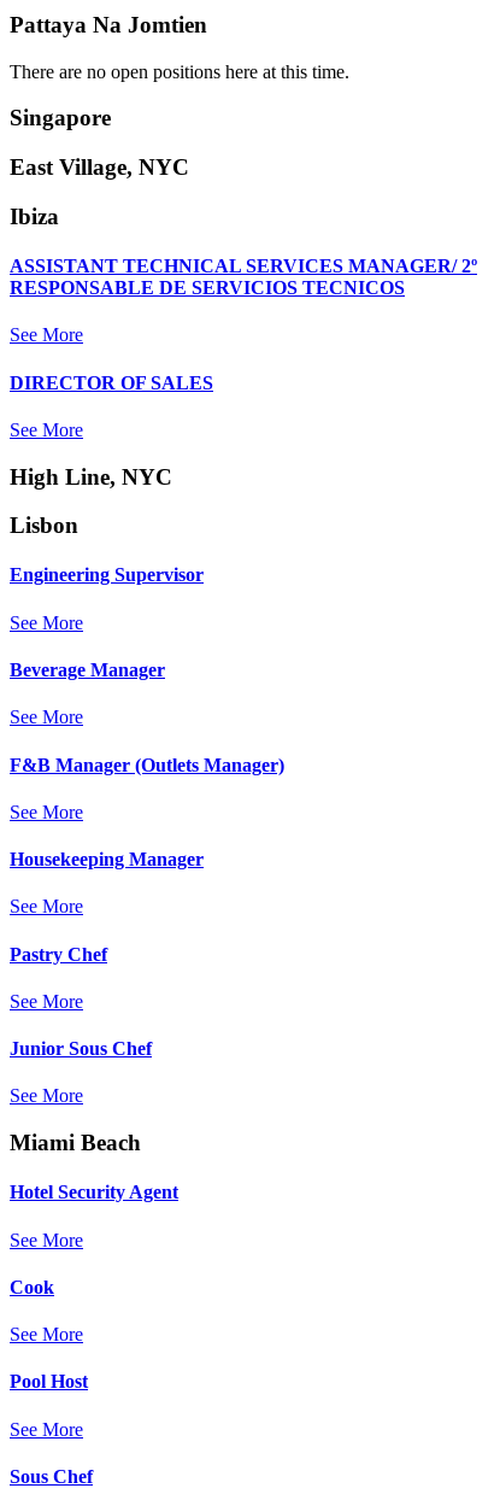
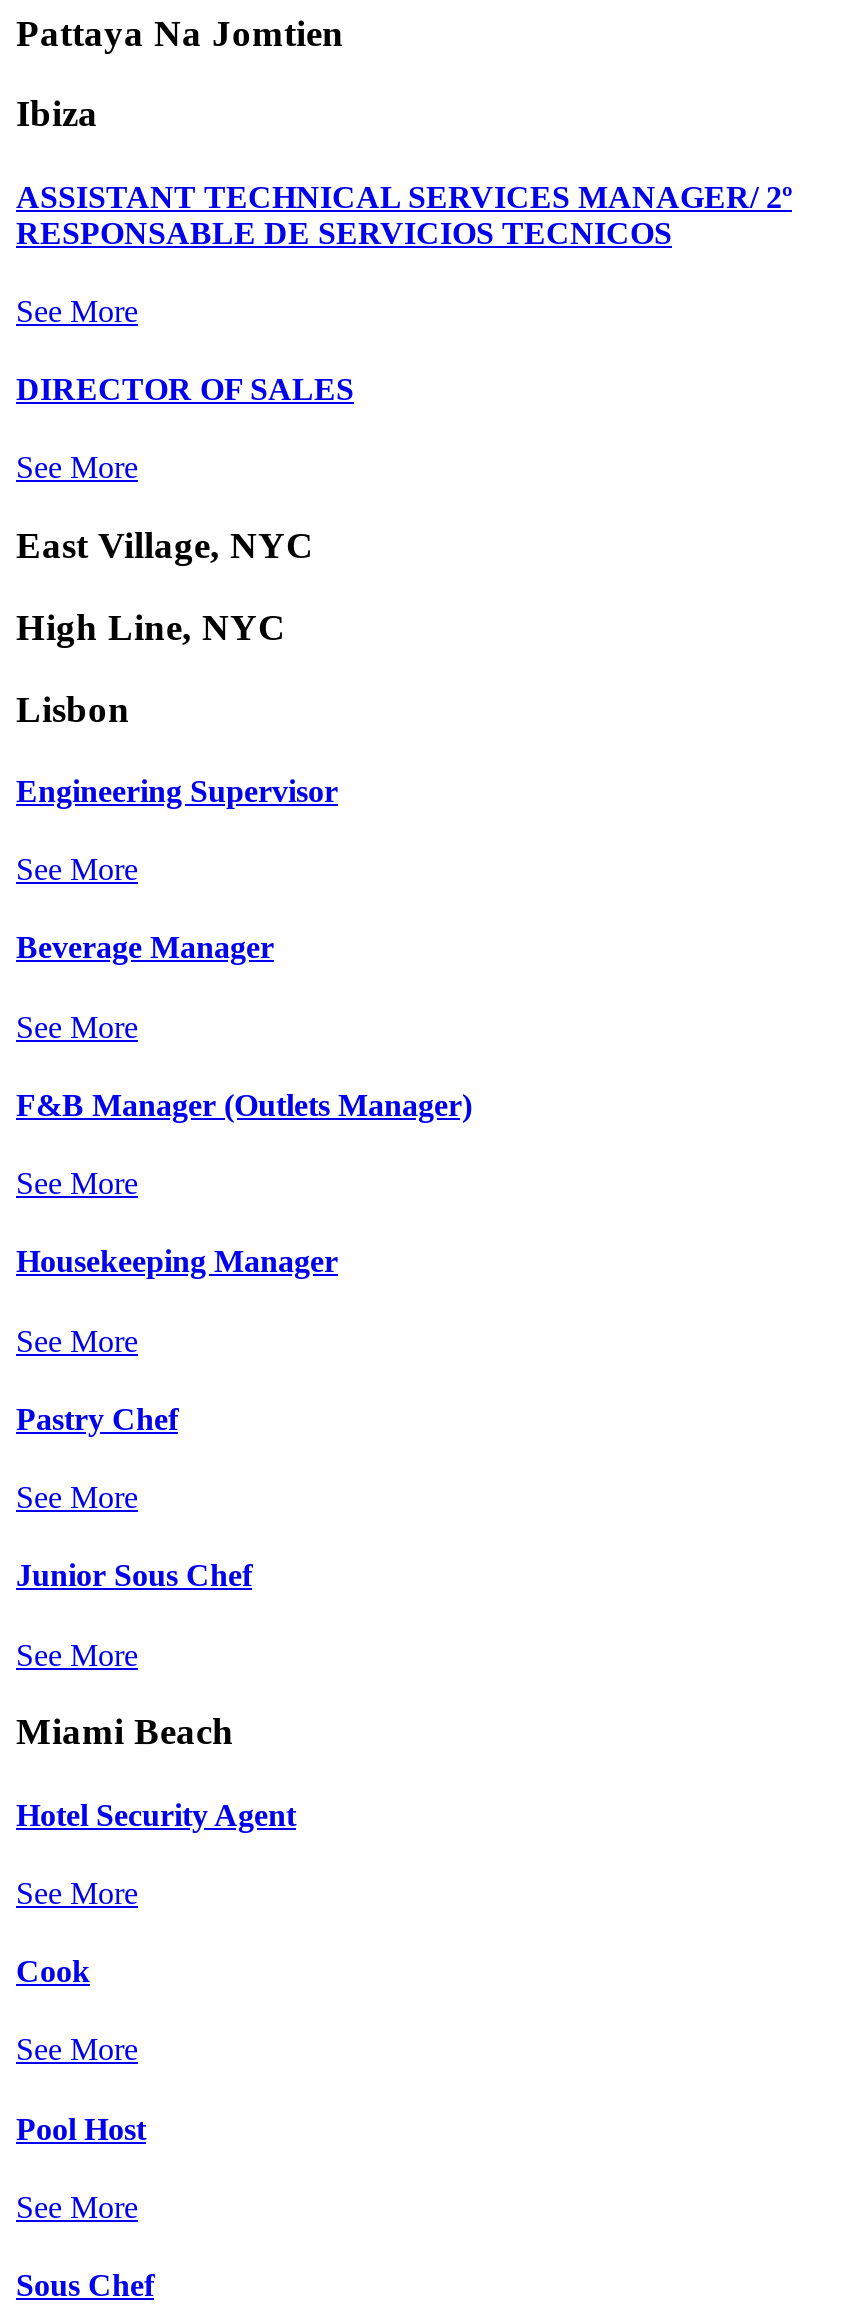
[10,61,349,131] There are no open positions here at this time. | Singapore -> none
moved [10,154,189,180] -> [16,524,314,566]: East Village, NYC
moved [10,203,477,440] -> [16,92,792,484]: Ibiza | ASSISTANT TECHNICAL SERVICES MANAGER/ 2º | RESPONSABLE DE SERVICIOS TECNICOS | See More | DIRECTOR OF SALES | See More

